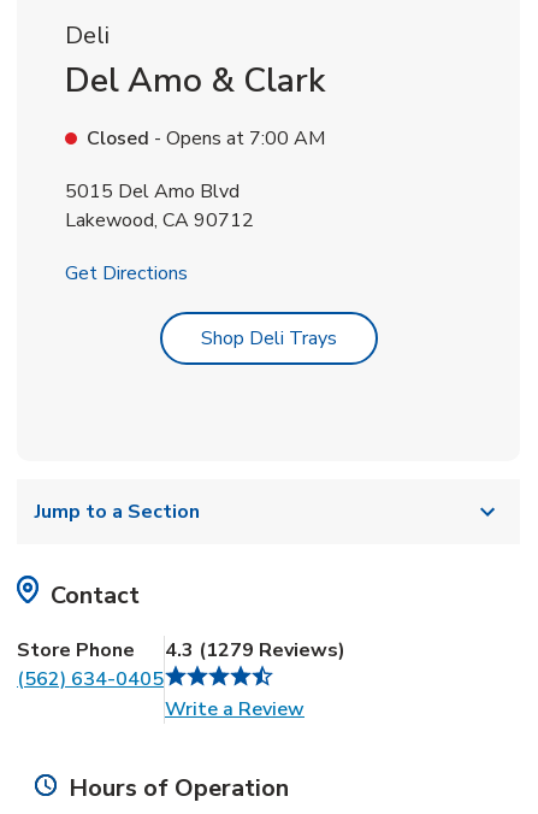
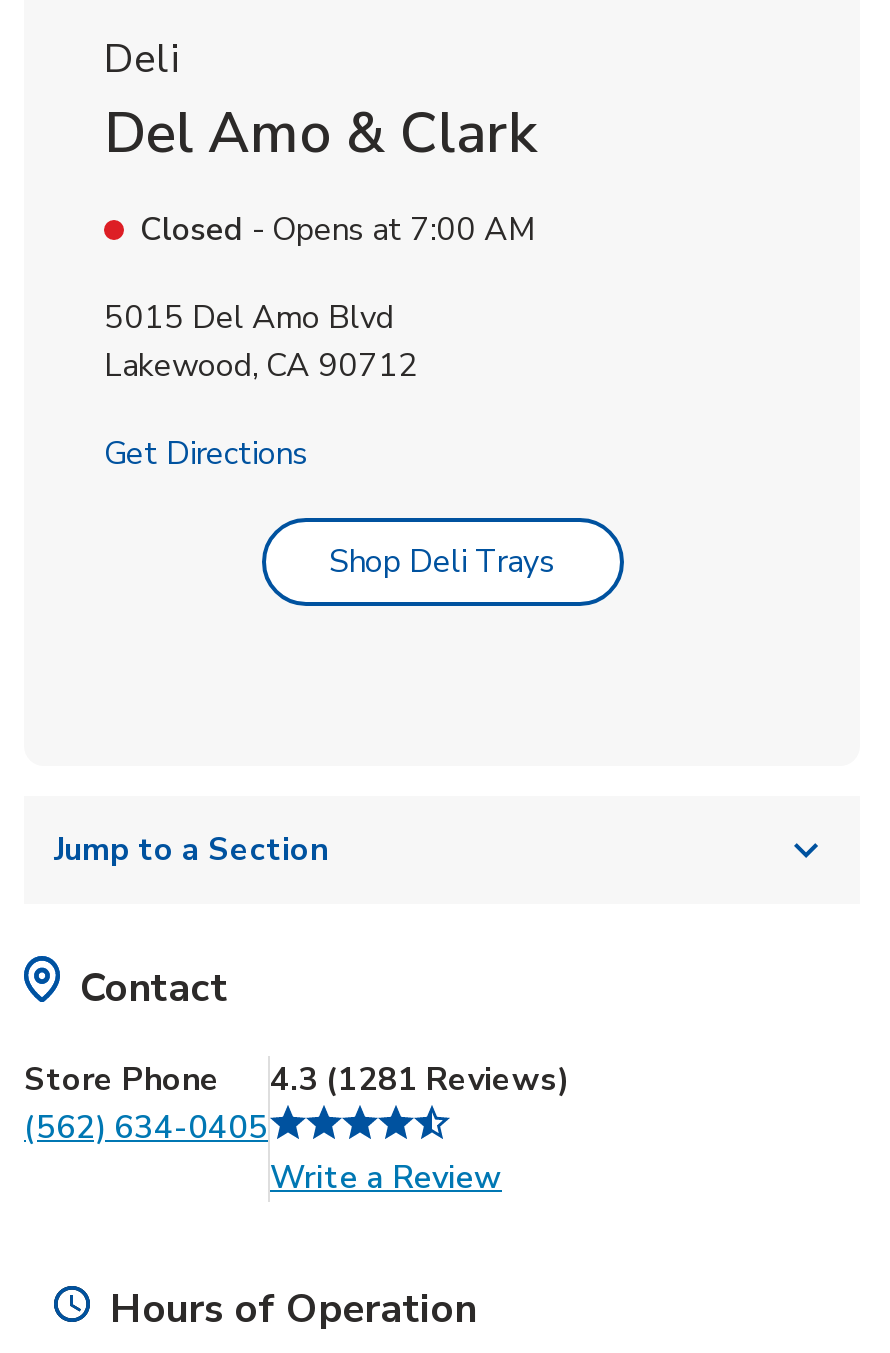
[17,637,345,663] Store Phone 4.3 (1279 Reviews) -> [24,1057,570,1101] Store Phone 4.3 (1281 Reviews)

